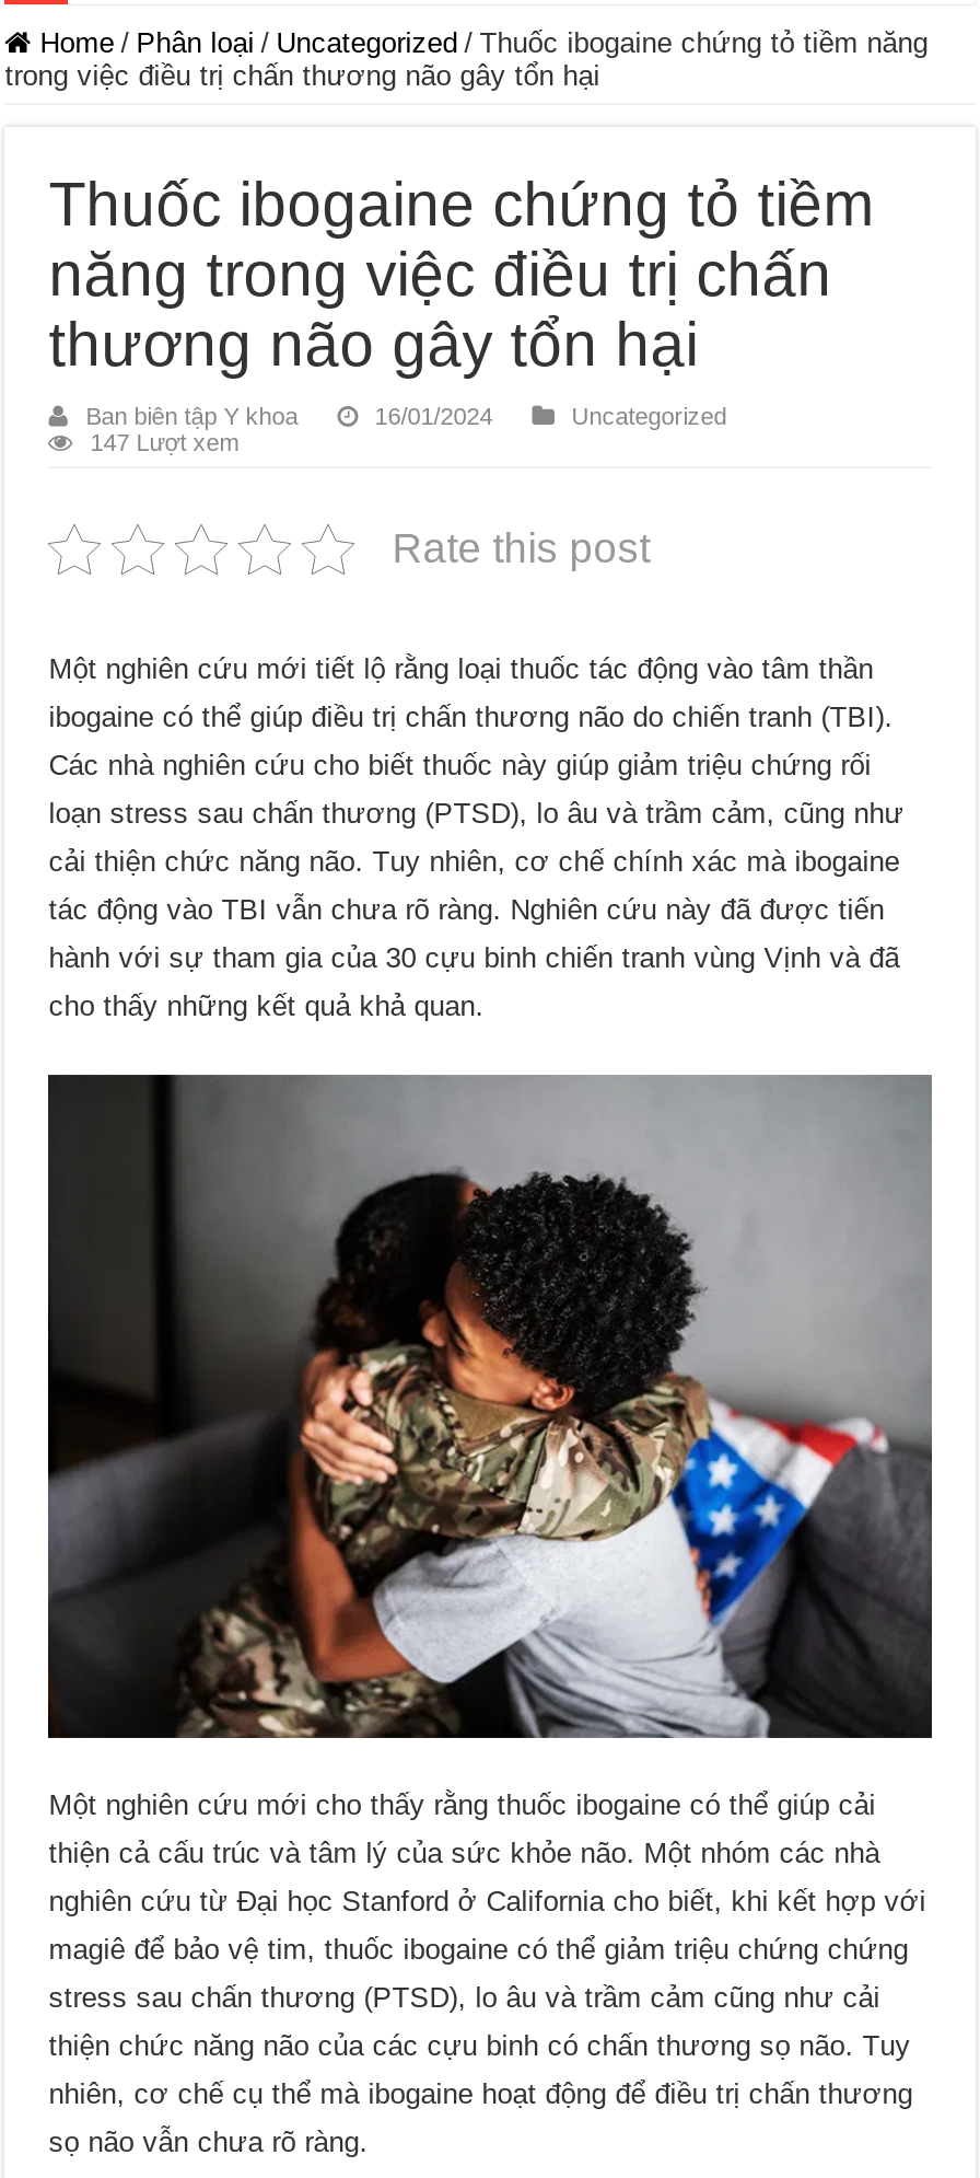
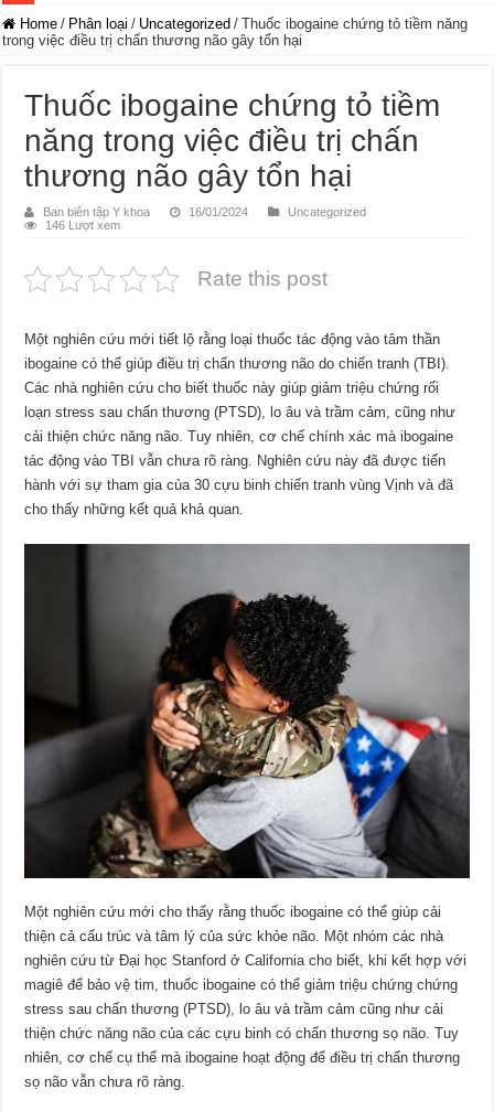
[90,429,239,456] 147 Lượt xem -> [45,219,120,232] 146 Lượt xem

